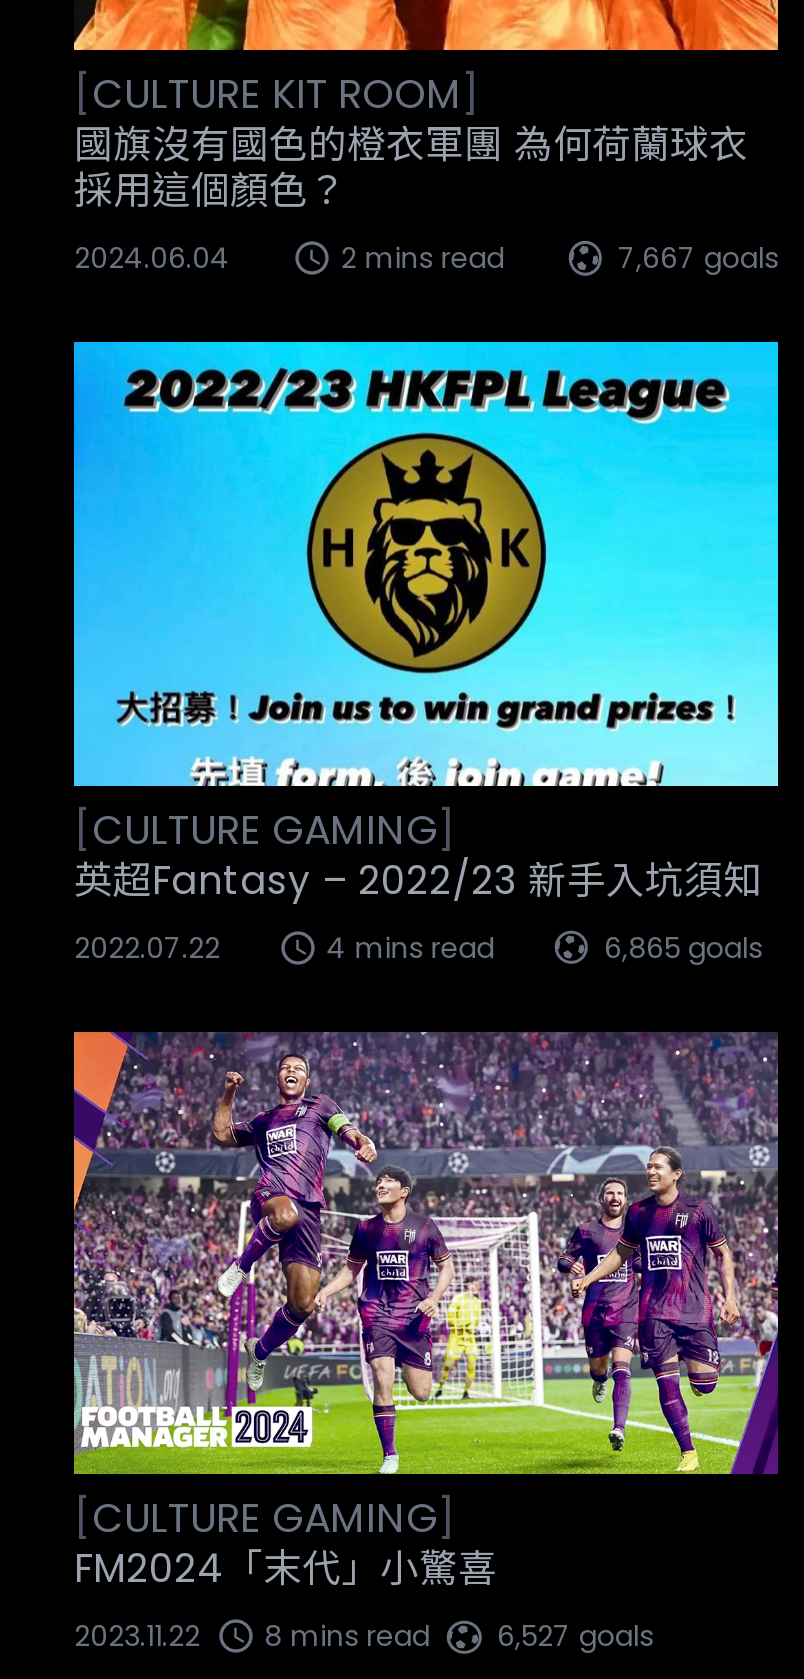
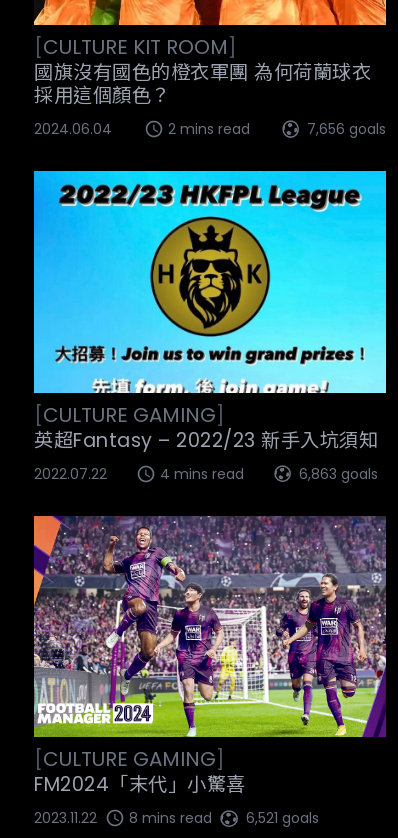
[618,238,778,278] 7,667 goals -> [307,119,386,139] 7,656 goals
[604,927,762,967] 6,865 goals -> [299,463,378,483] 6,863 goals
[74,1617,653,1657] 2023.11.22 8 mins read 6,527 goals -> [34,808,318,828] 2023.11.22 8 mins read 6,521 goals

